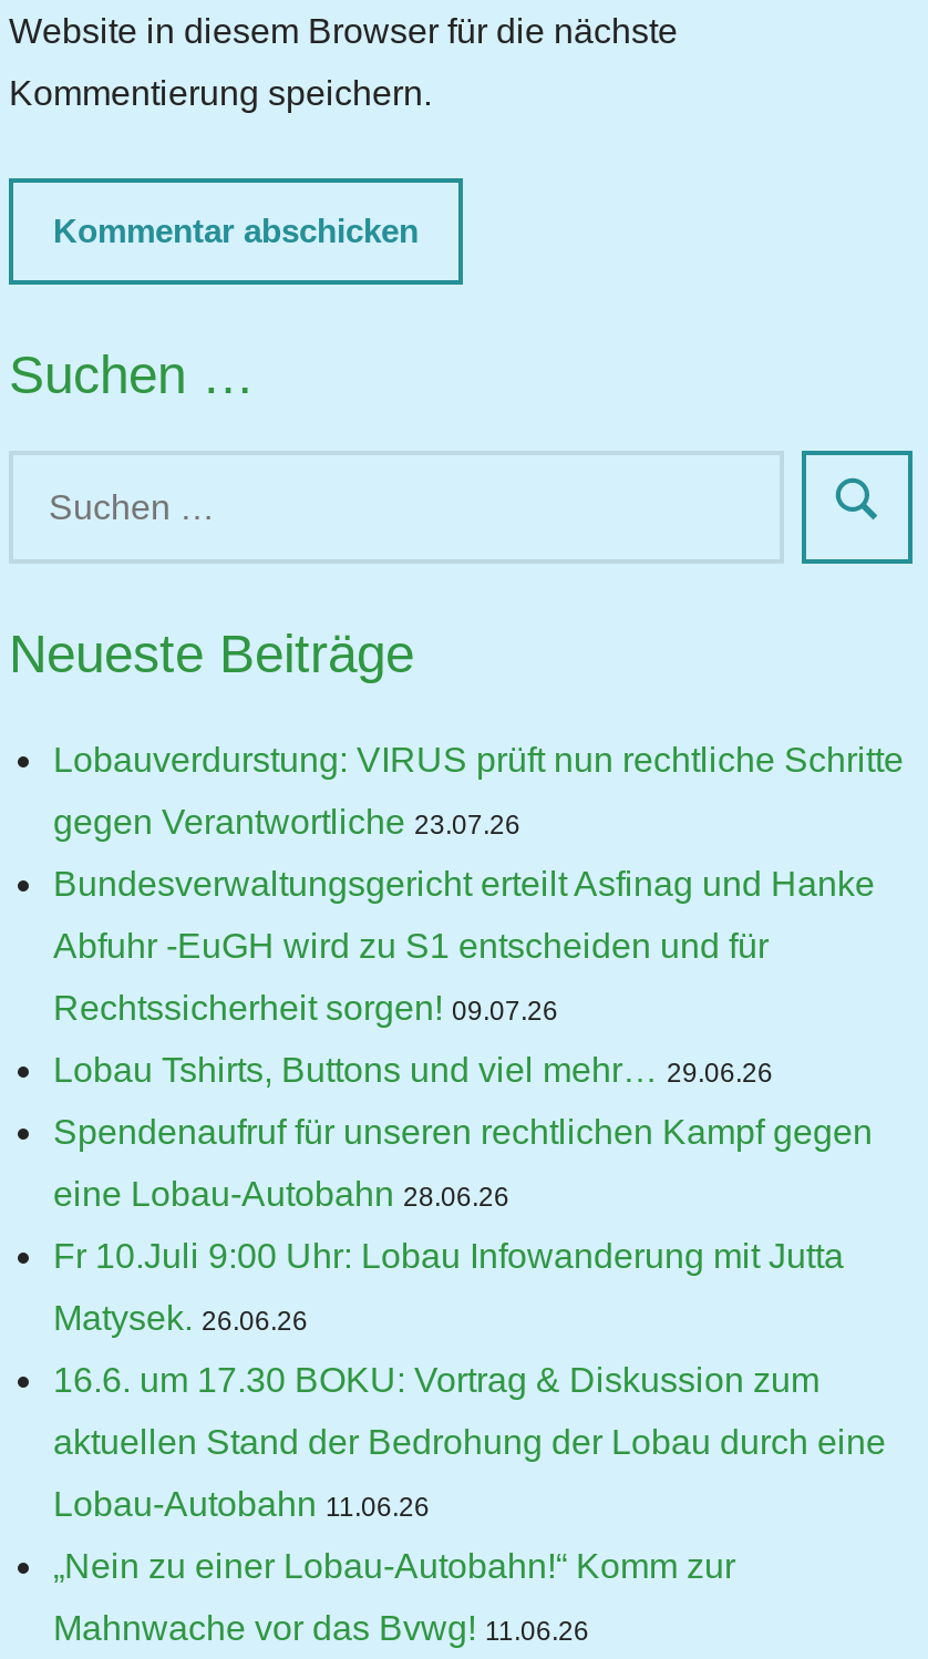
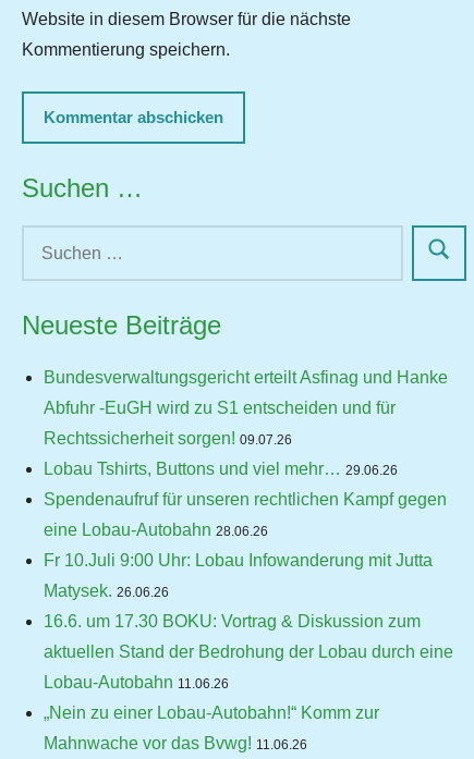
[53,741,904,841] Lobauverdurstung: VIRUS prüft nun rechtliche Schritte | gegen Verantwortliche 23.07.26 -> none

